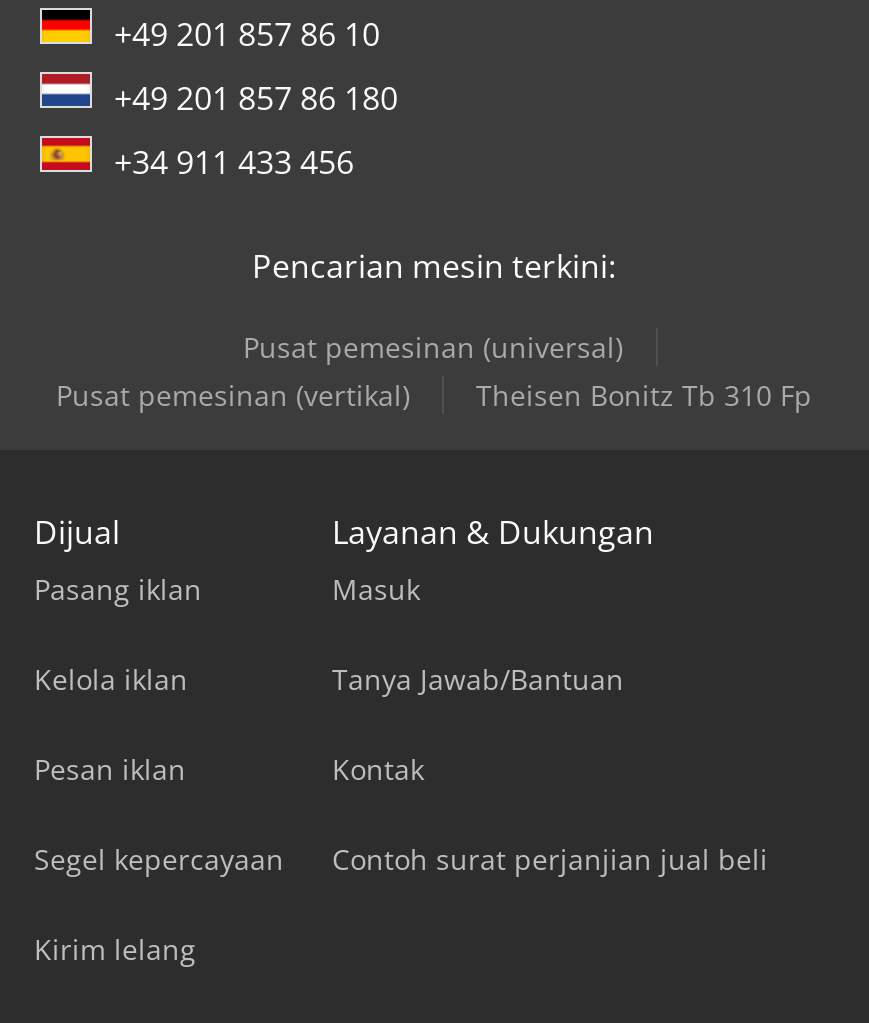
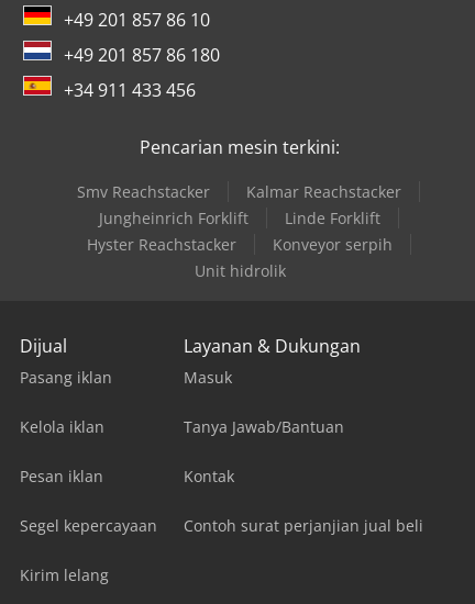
[56,328,812,414] Pusat pemesinan (universal) | Pusat pemesinan (vertikal) | Theisen Bonitz Tb 310 Fp -> [77,181,401,281] Smv Reachstacker | Kalmar Reachstacker | Jungheinrich Forklift | Linde Forklift | Hyster Reachstacker | Konveyor serpih | Unit hidrolik

